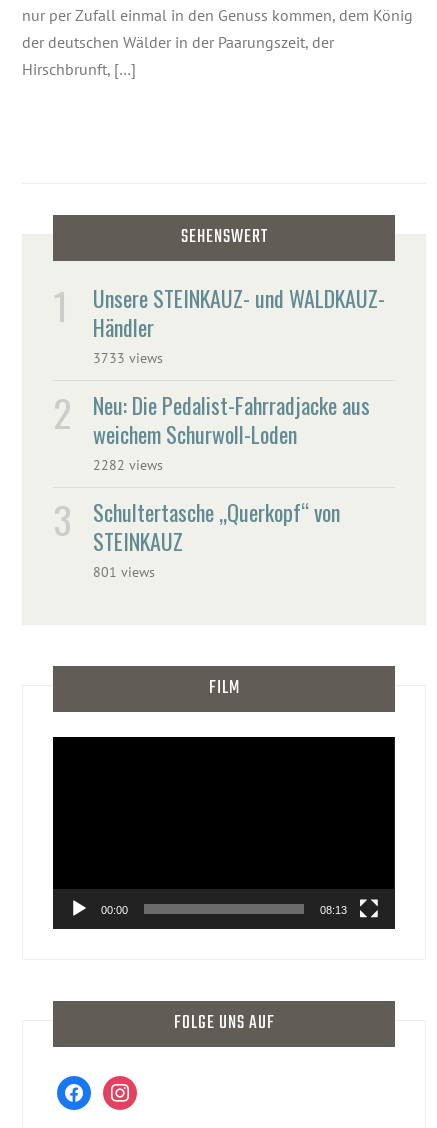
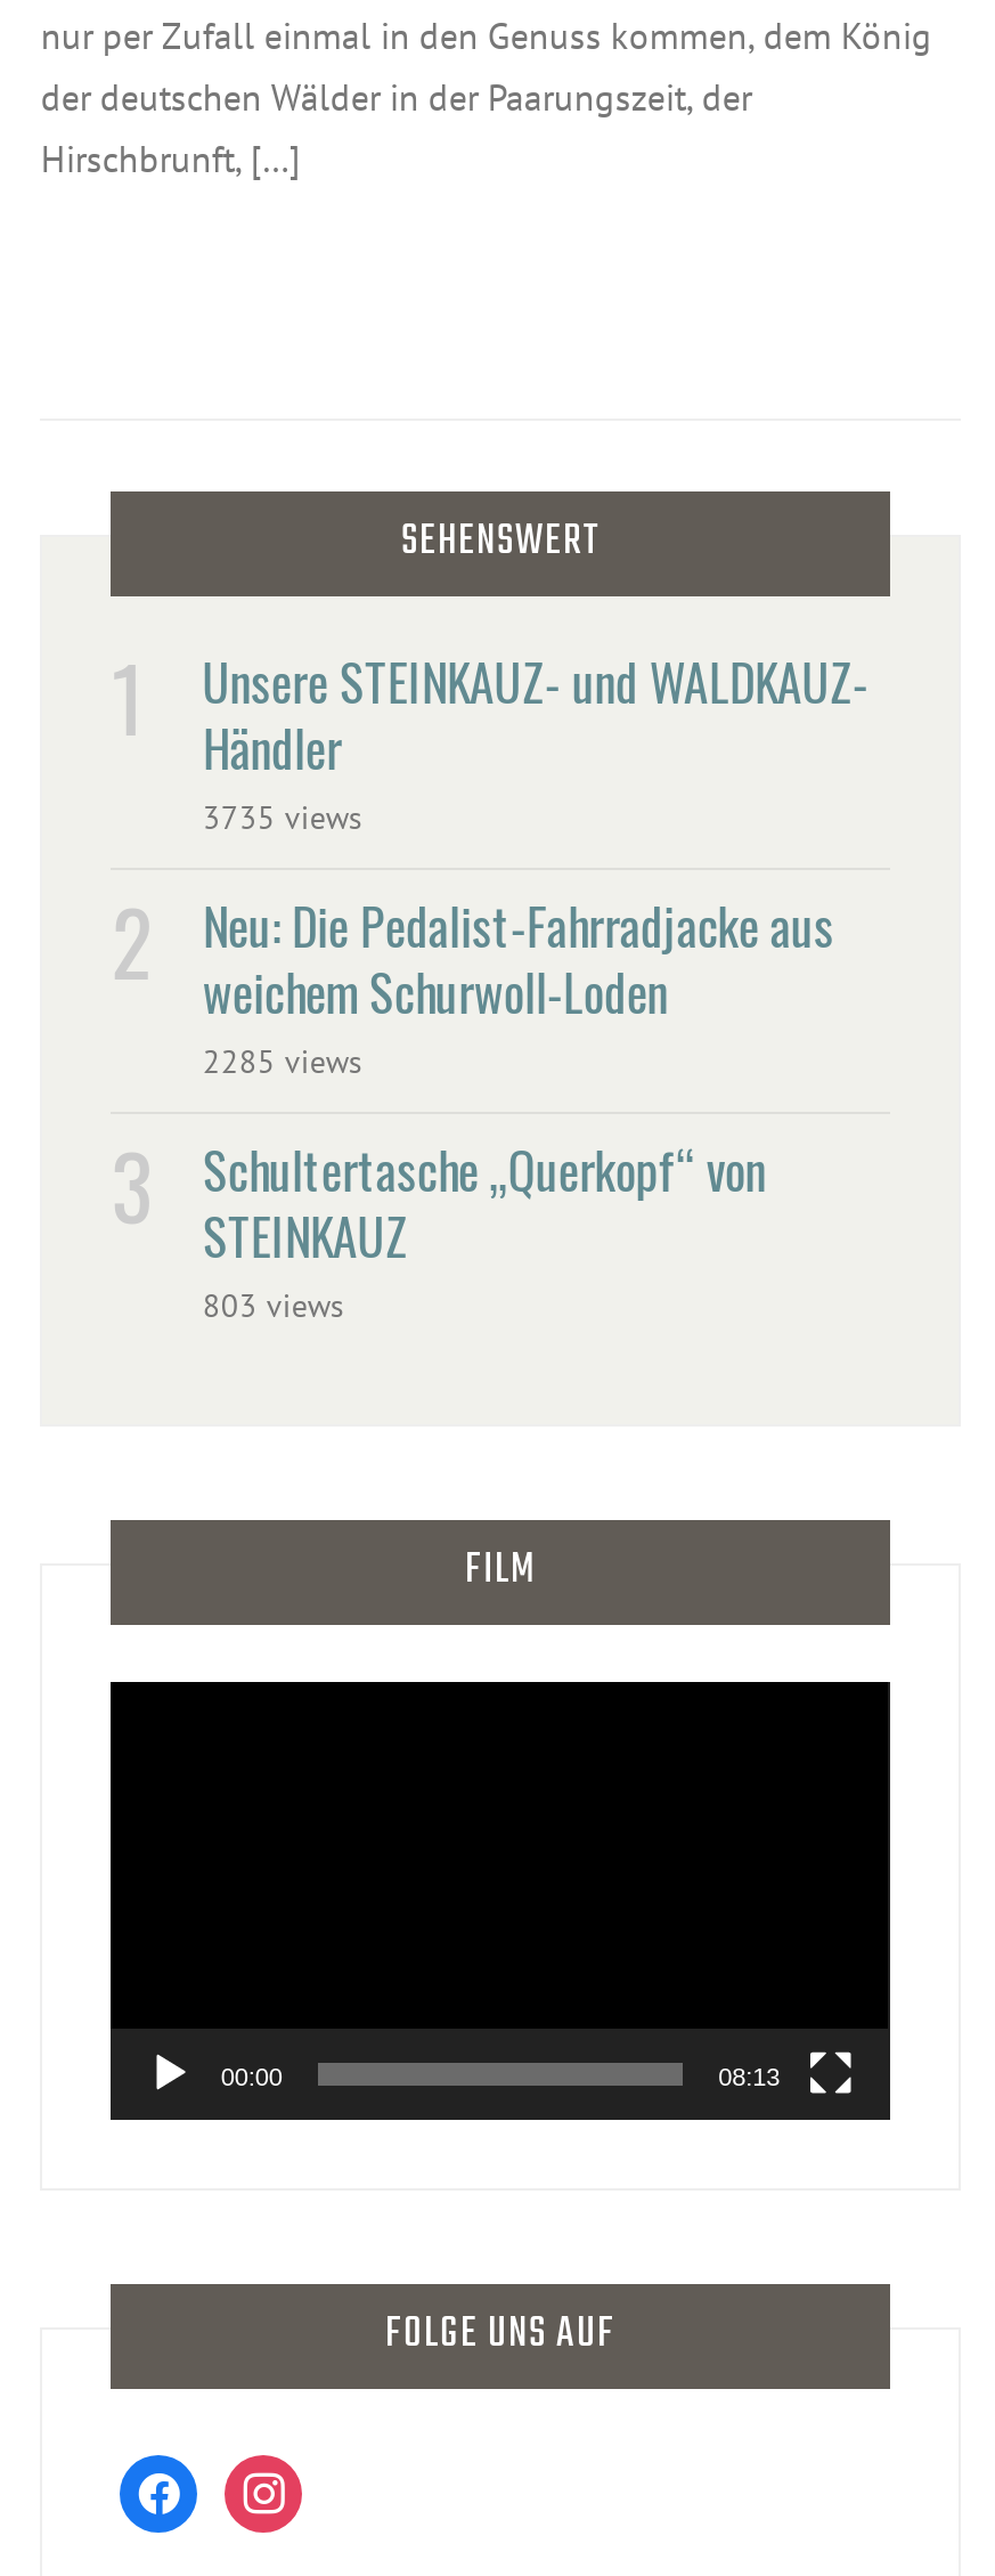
[93,349,163,367] 3733 views -> [203,797,362,838] 3735 views
[93,456,163,474] 2282 views -> [203,1041,362,1082] 2285 views
[93,563,155,581] 801 views -> [203,1285,344,1326] 803 views

